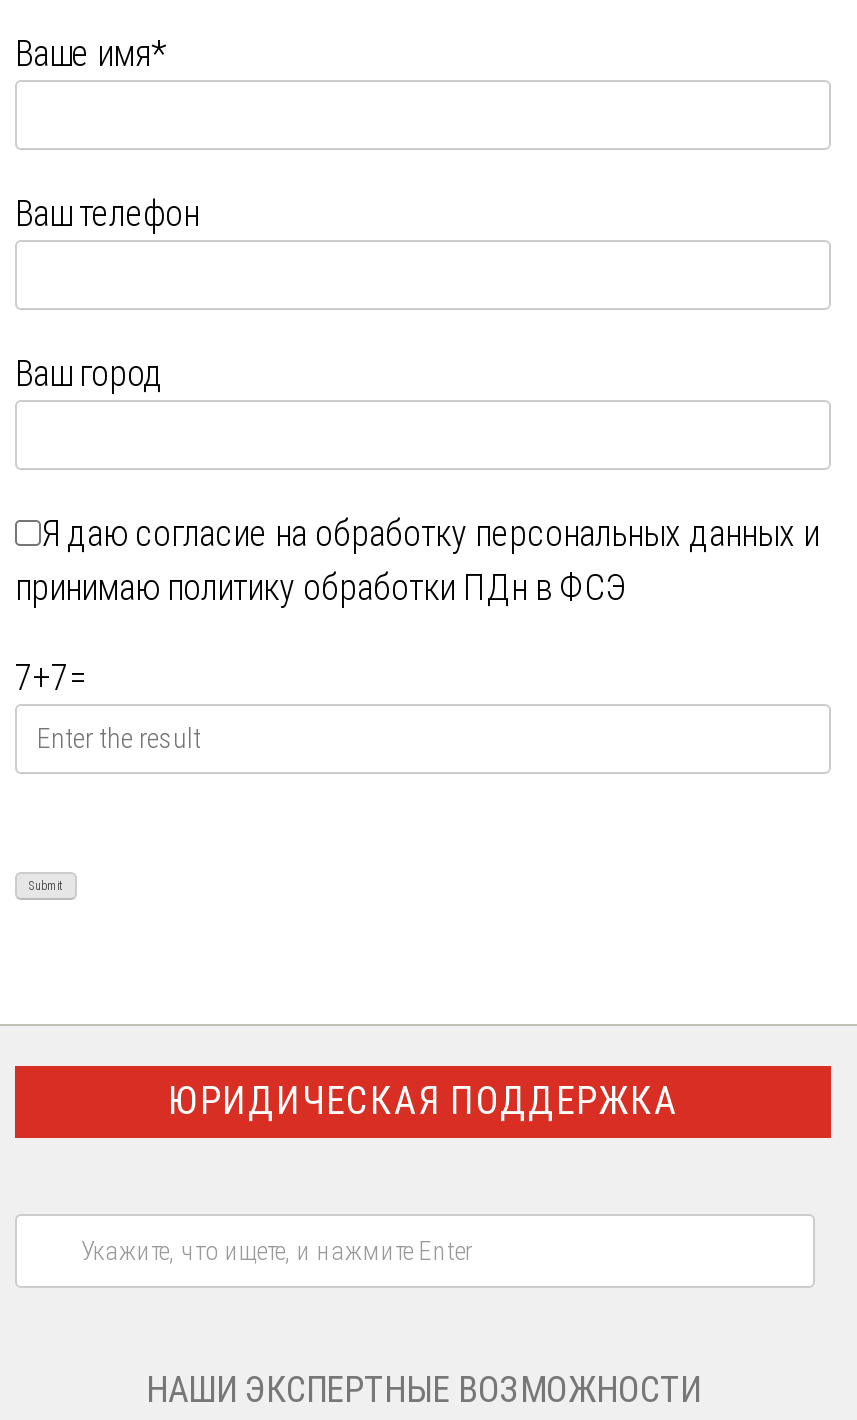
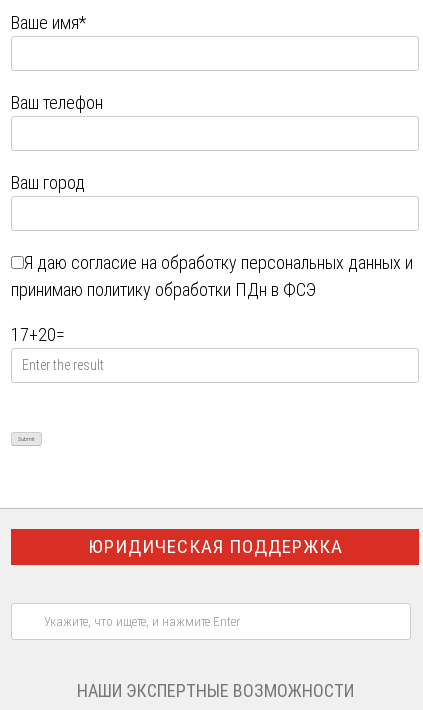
[15,657,87,699] 7+7= -> [11,324,65,345] 17+20=

